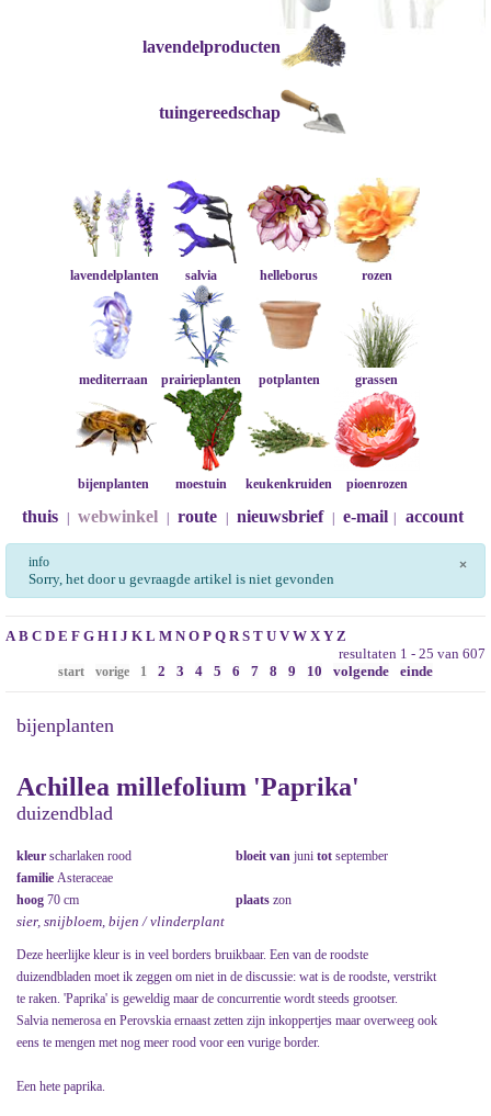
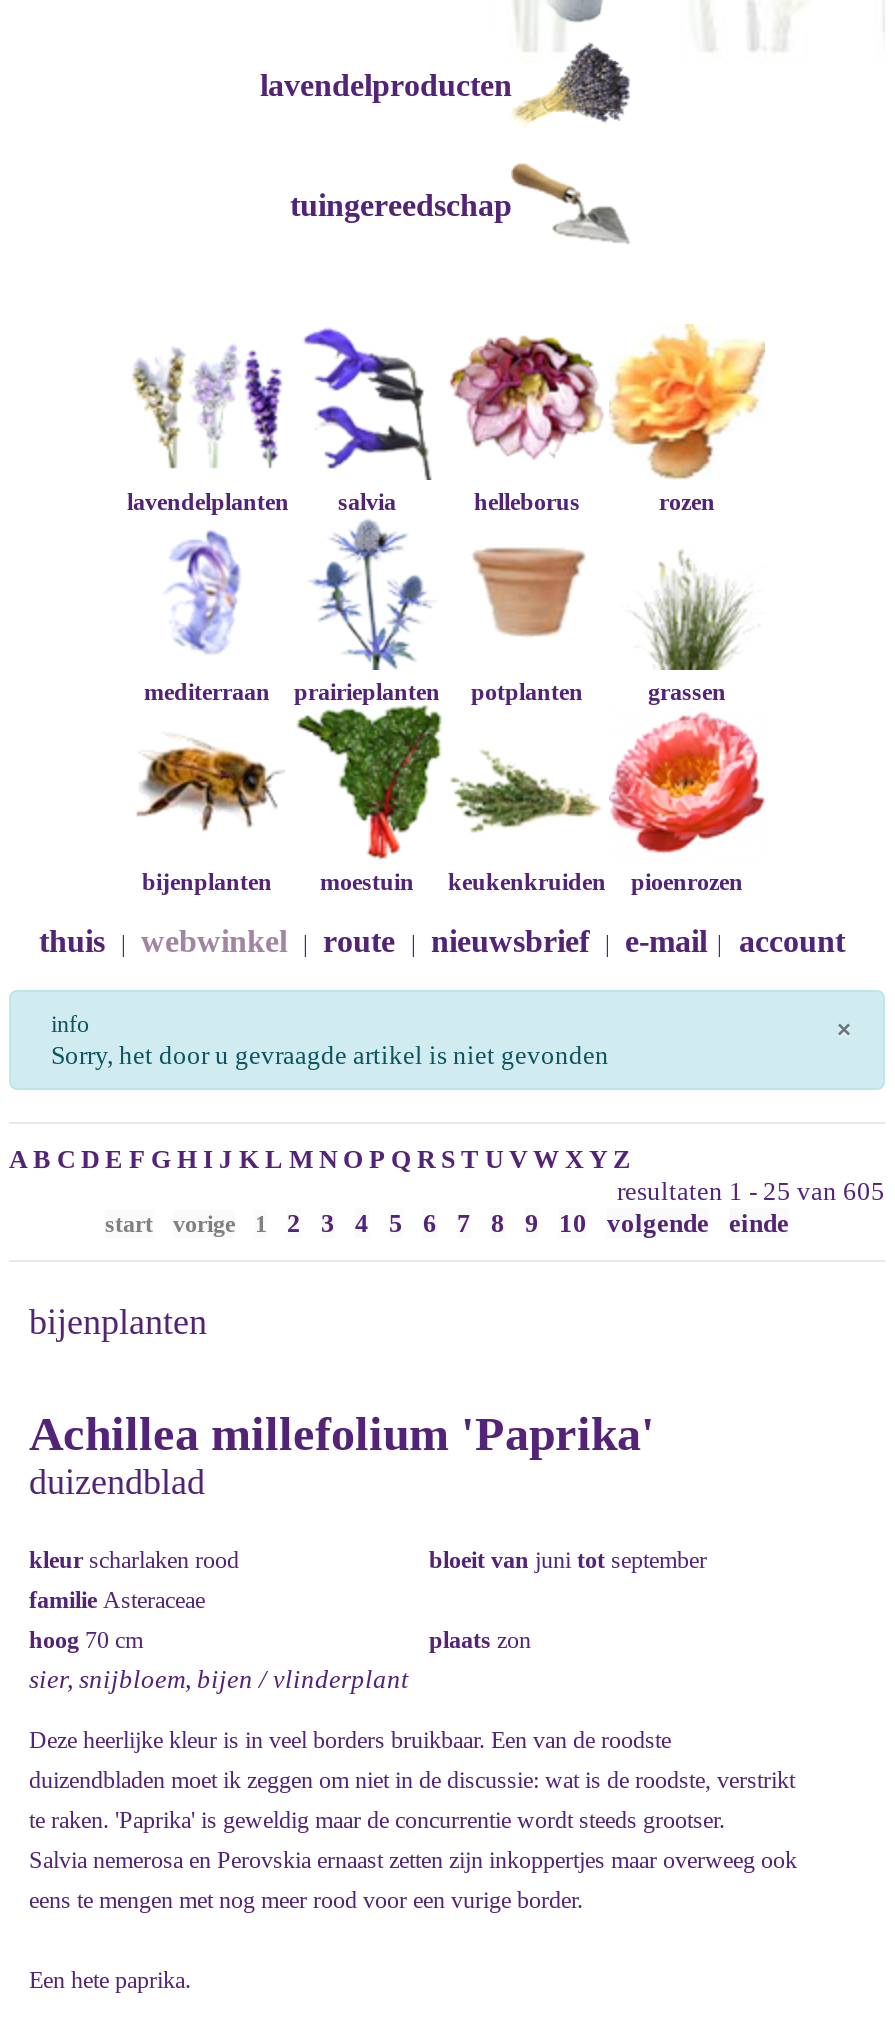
[339,645,486,662] resultaten 1 - 25 van 607 -> [617,1176,885,1206] resultaten 1 - 25 van 605

